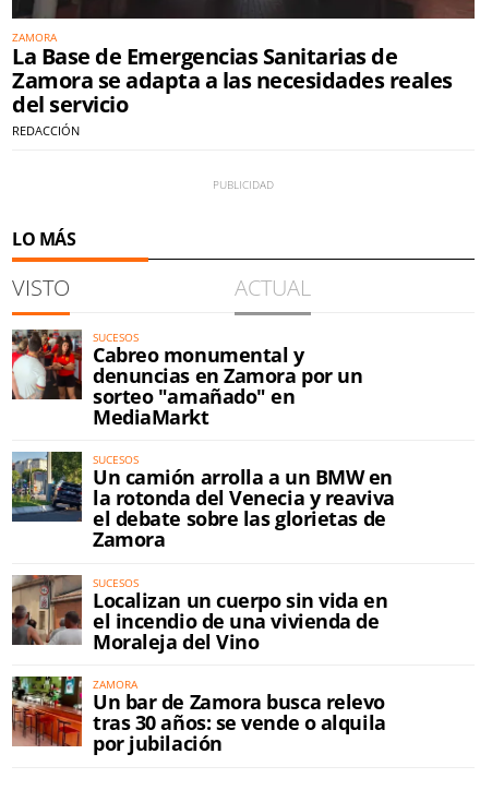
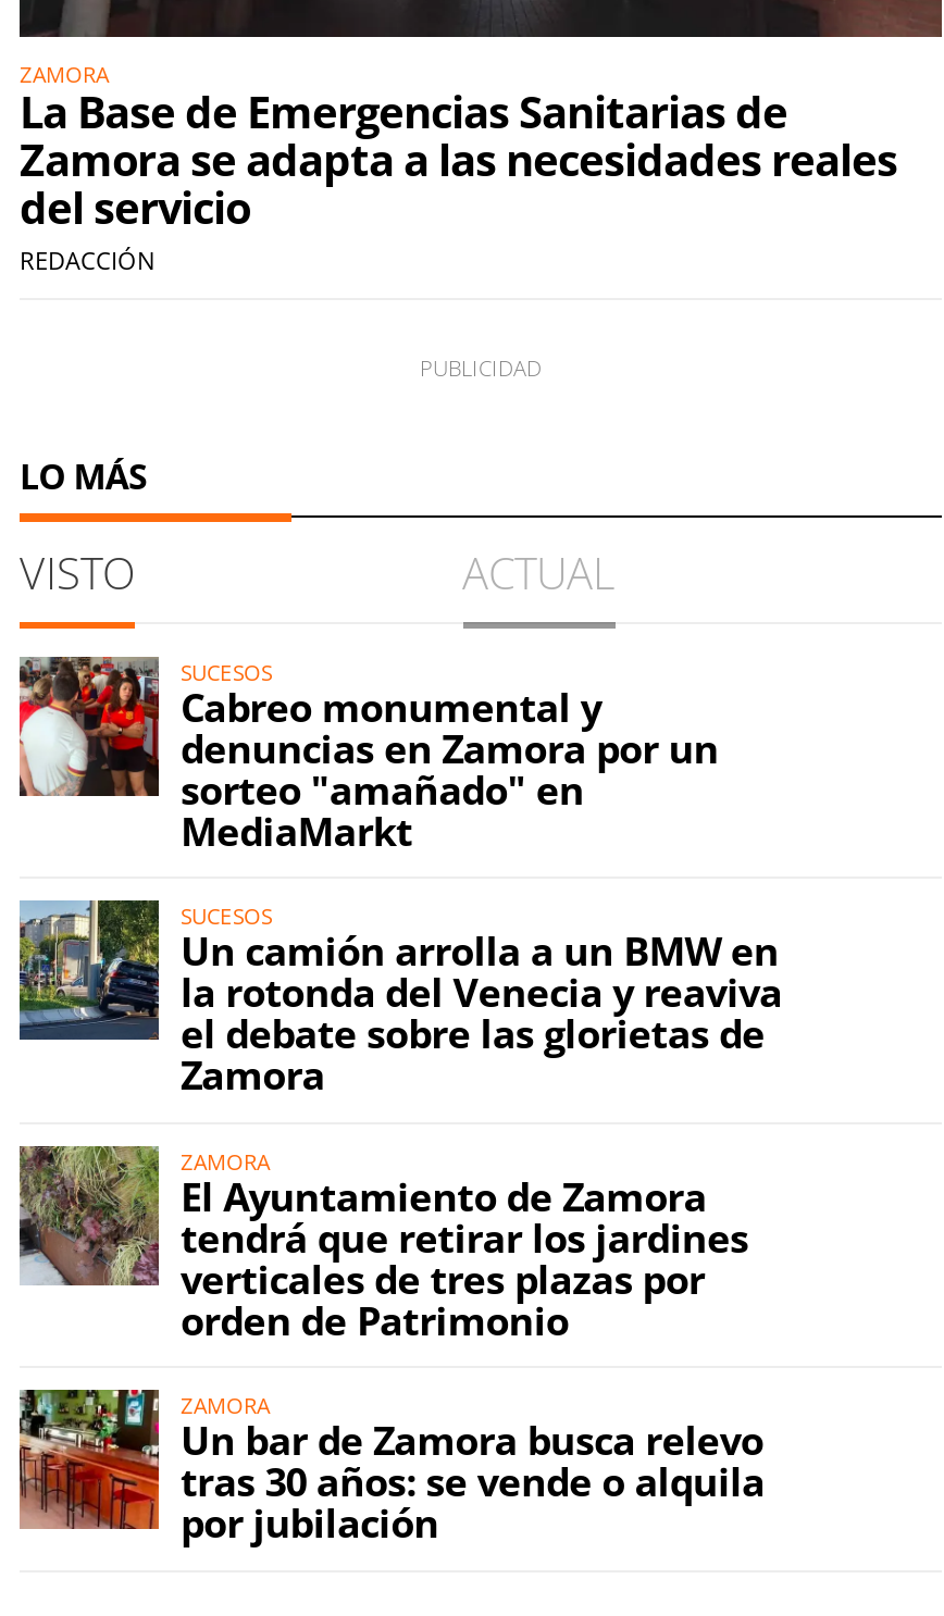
[11,575,387,654] [image] | SUCESOS | Localizan un cuerpo sin vida en | el incendio de una vivienda de | Moraleja del Vino -> [20,1146,748,1346] [image] | ZAMORA | El Ayuntamiento de Zamora | tendrá que retirar los jardines | verticales de tres plazas por | orden de Patrimonio

